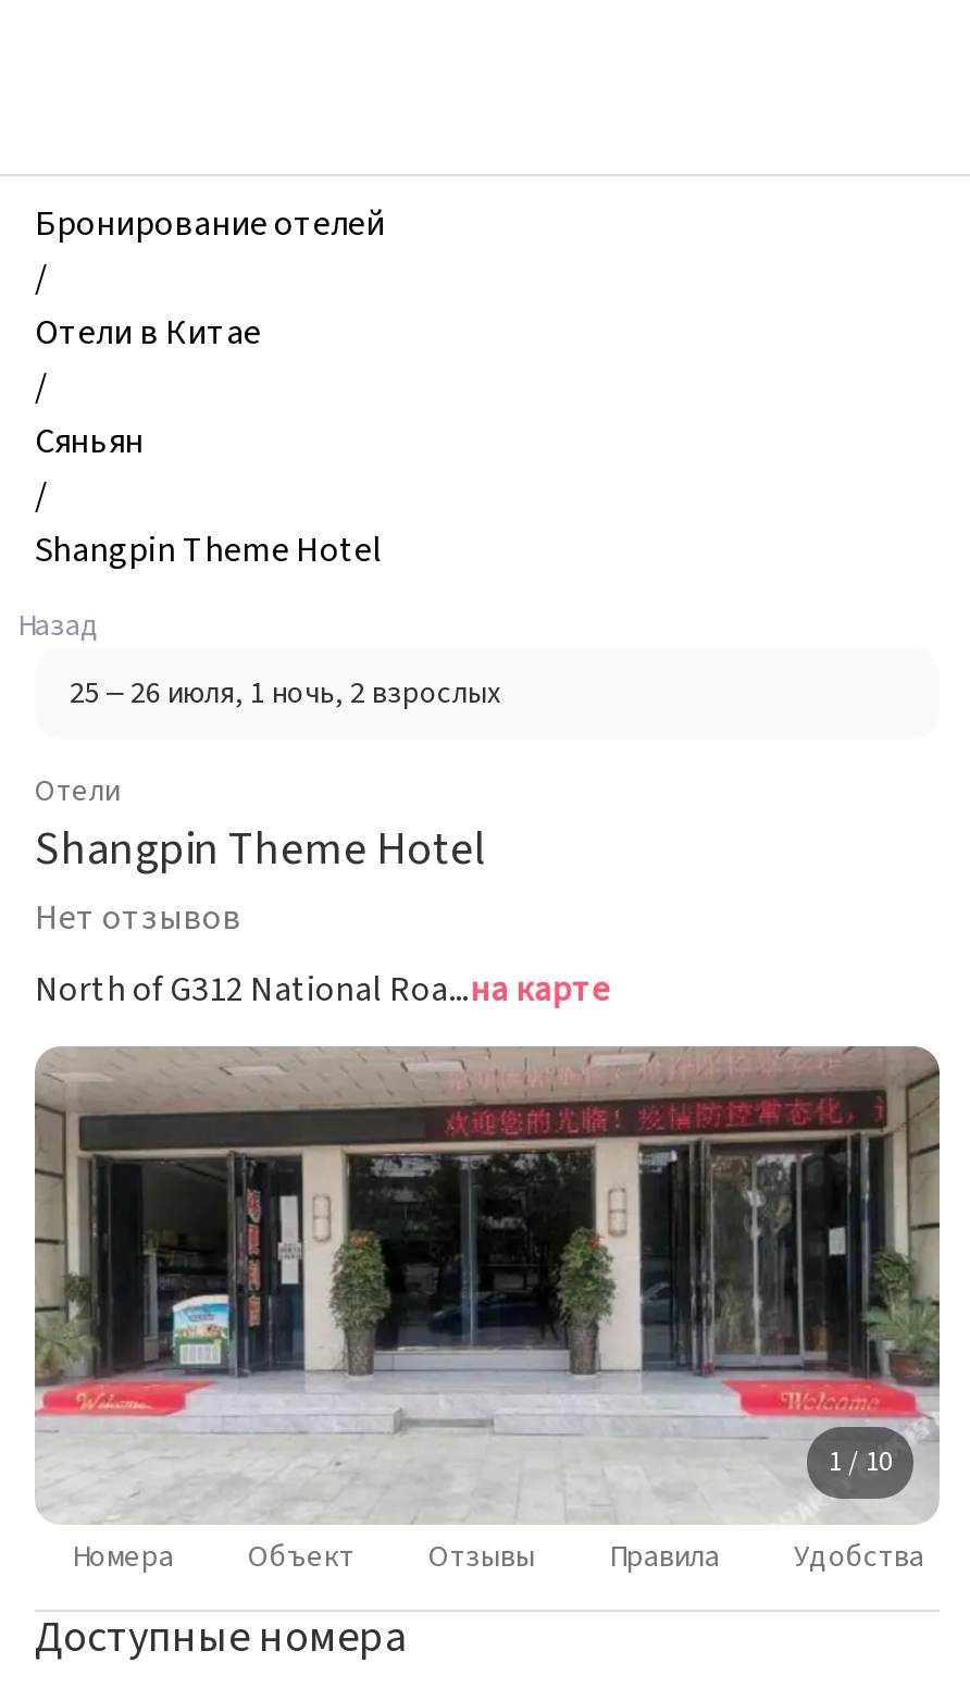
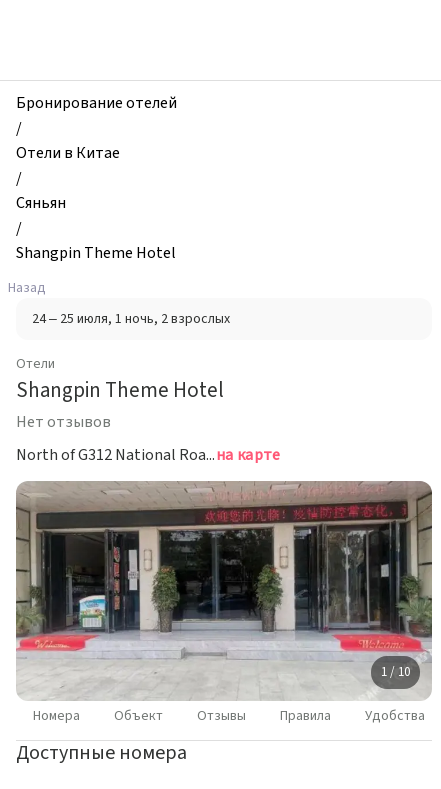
[70,672,500,716] 25 – 26 июля, 1 ночь, 2 взрослых -> [32,309,230,329] 24 – 25 июля, 1 ночь, 2 взрослых

